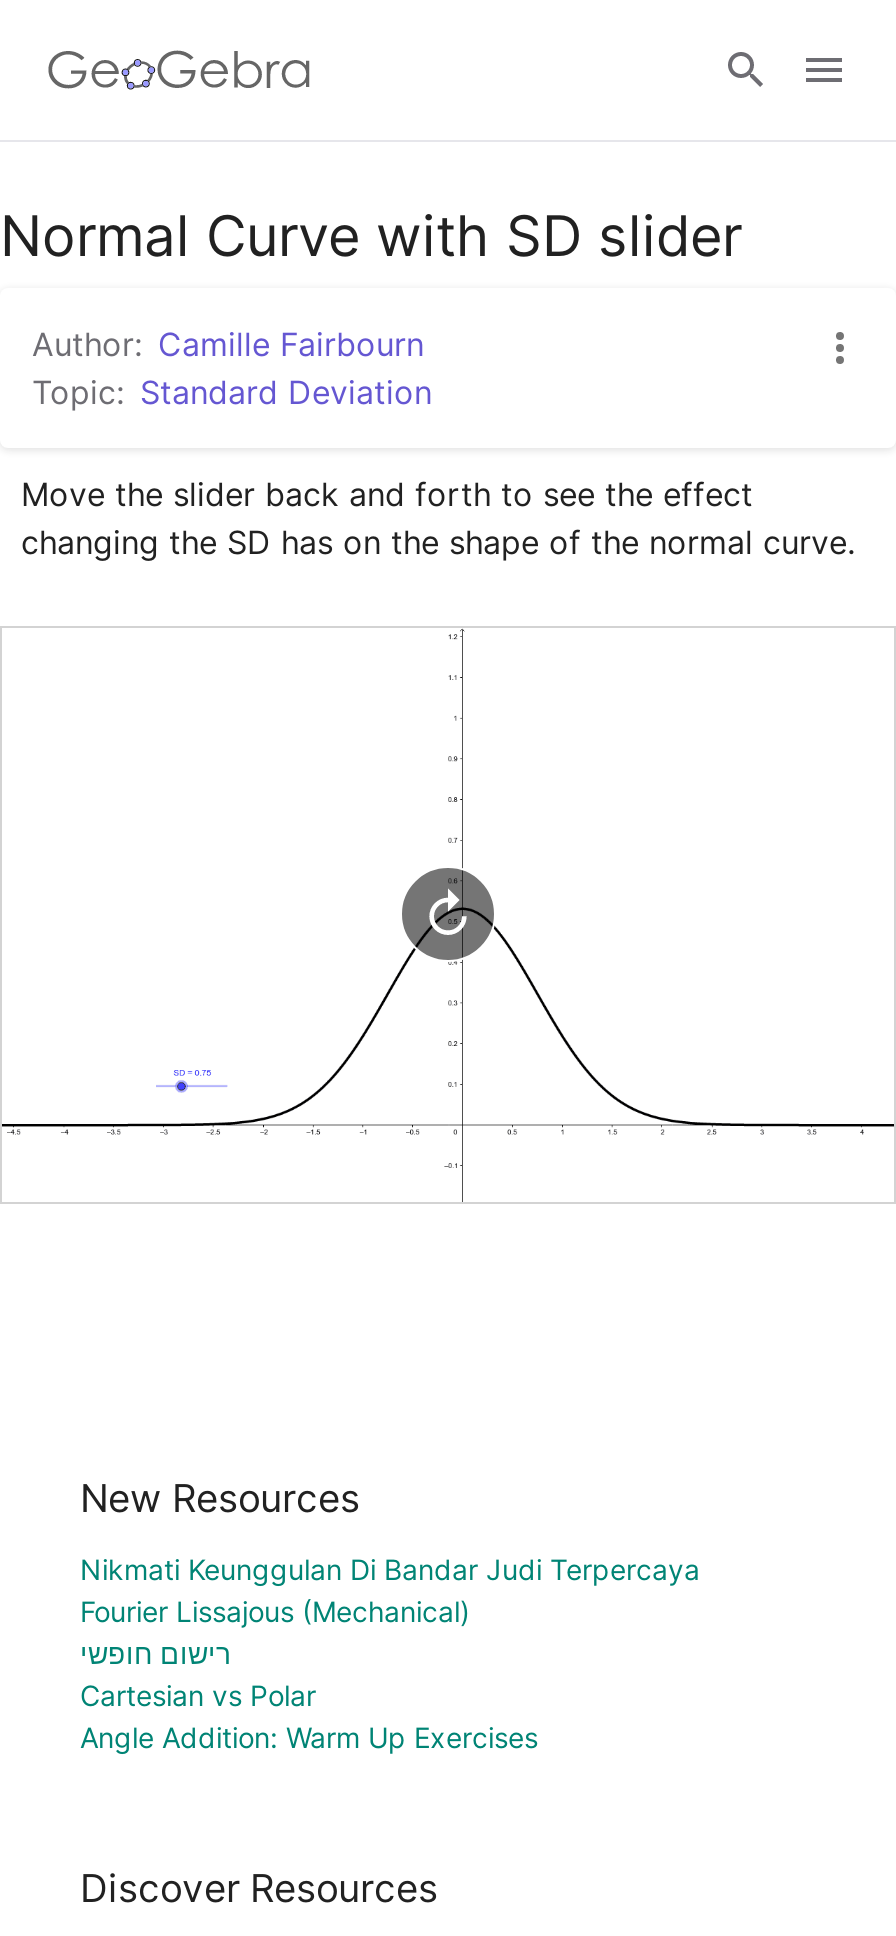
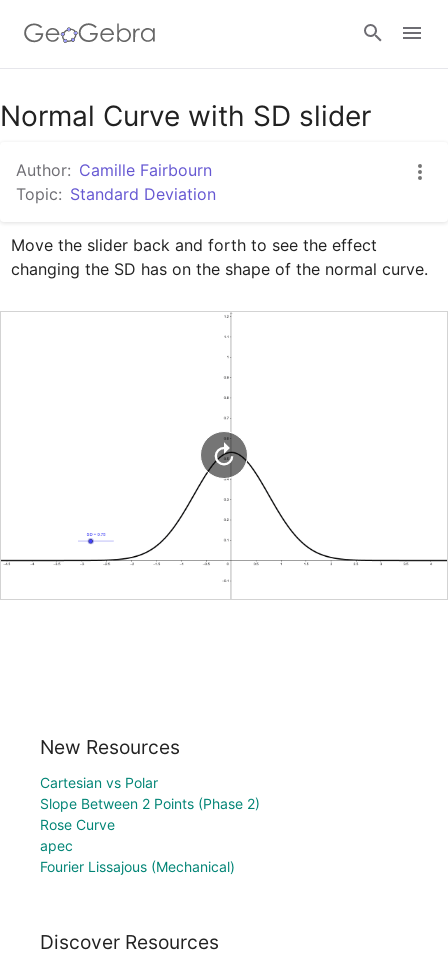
[80,1552,700,1670] Nikmati Keunggulan Di Bandar Judi Terpercaya | רישום חופשי -> none
moved [80,1594,470,1628] -> [40,858,235,875]: Fourier Lissajous (Mechanical)
moved [80,1678,316,1712] -> [40,774,158,791]: Cartesian vs Polar
[80,1720,538,1754] Angle Addition: Warm Up Exercises -> [40,795,260,854] Slope Between 2 Points (Phase 2) | Rose Curve | apec

